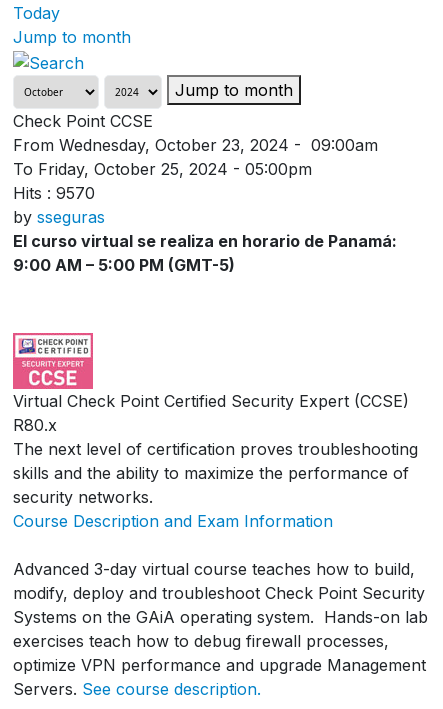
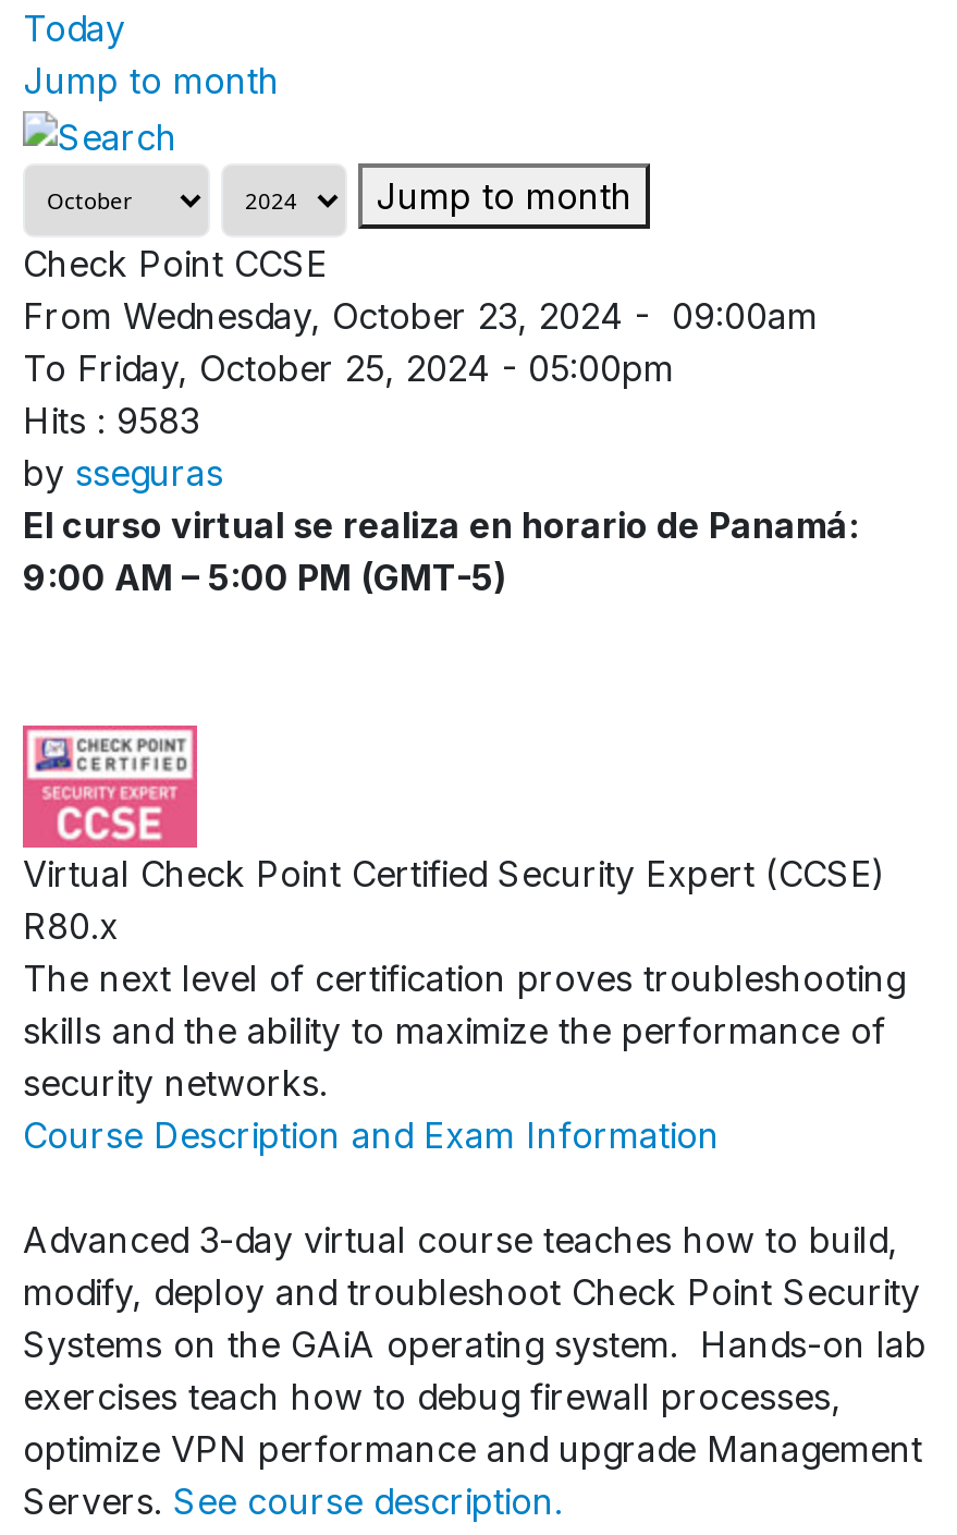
[13,183,95,203] Hits: 9570 -> [23,398,199,442] Hits: 9583

